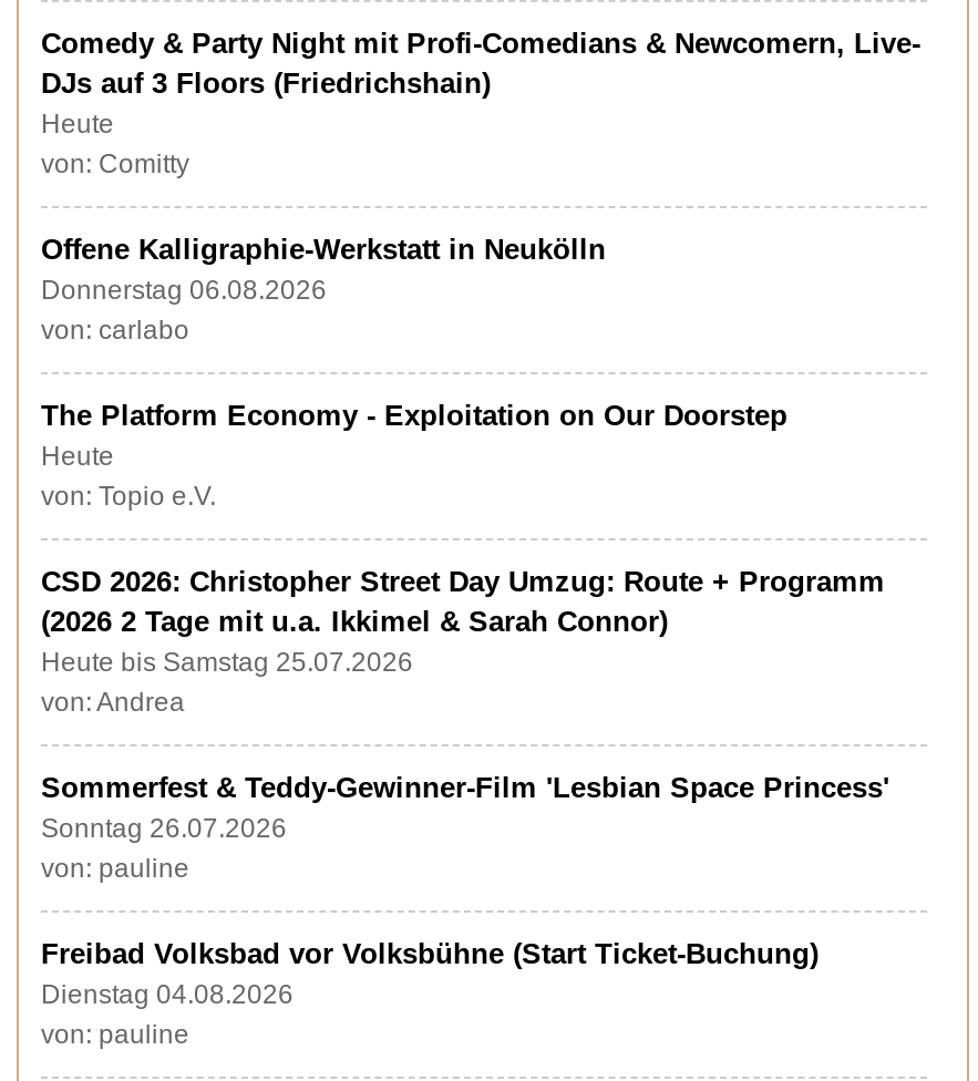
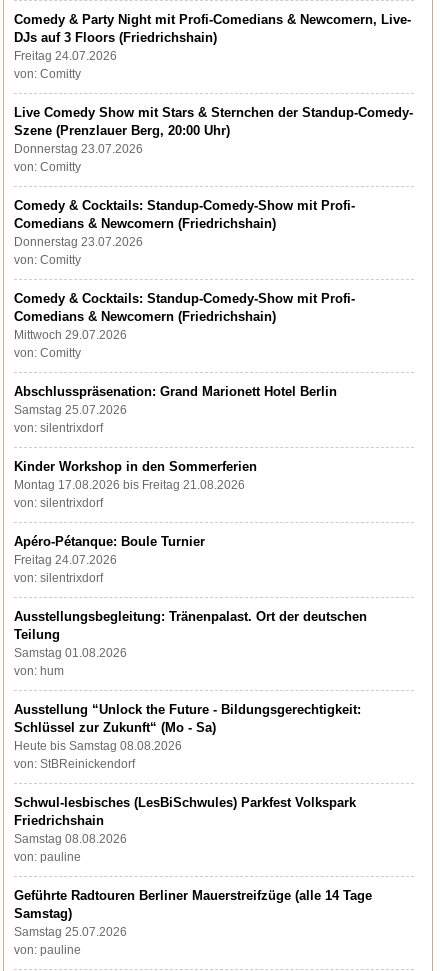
[41,109,114,140] Heute -> [14,49,117,63] Freitag 24.07.2026
[41,233,889,844] Offene Kalligraphie-Werkstatt in Neukölln | Donnerstag 06.08.2026 | von: carlabo | The Platform Economy - Exploitation on Our Doorstep | Heute | von: Topio e.V. | CSD 2026: Christopher Street Day Umzug: Route + Programm | (2026 2 Tage mit u.a. Ikkimel & Sarah Connor) | Heute bis Samstag 25.07.2026 | von: Andrea | Sommerfest & Teddy-Gewinner-Film 'Lesbian Space Princess' | Sonntag 26.07.2026 -> [14,105,413,846] Live Comedy Show mit Stars & Sternchen der Standup-Comedy- | Szene (Prenzlauer Berg, 20:00 Uhr) | Donnerstag 23.07.2026 | von: Comitty | Comedy & Cocktails: Standup-Comedy-Show mit Profi- | Comedians & Newcomern (Friedrichshain) | Donnerstag 23.07.2026 | von: Comitty | Comedy & Cocktails: Standup-Comedy-Show mit Profi- | Comedians & Newcomern (Friedrichshain) | Mittwoch 29.07.2026 | von: Comitty | Abschlusspräsenation: Grand Marionett Hotel Berlin | Samstag 25.07.2026 | von: silentrixdorf | Kinder Workshop in den Sommerferien | Montag 17.08.2026 bis Freitag 21.08.2026 | von: silentrixdorf | Apéro-Pétanque: Boule Turnier | Freitag 24.07.2026 | von: silentrixdorf | Ausstellungsbegleitung: Tränenpalast. Ort der deutschen | Teilung | Samstag 01.08.2026 | von: hum | Ausstellung “Unlock the Future - Bildungsgerechtigkeit: | Schlüssel zur Zukunft“ (Mo - Sa) | Heute bis Samstag 08.08.2026 | von: StBReinickendorf | Schwul-lesbisches (LesBiSchwules) Parkfest Volkspark | Friedrichshain | Samstag 08.08.2026
[41,937,819,1010] Freibad Volksbad vor Volksbühne (Start Ticket-Buchung) | Dienstag 04.08.2026 -> [14,888,372,939] Geführte Radtouren Berliner Mauerstreifzüge (alle 14 Tage | Samstag) | Samstag 25.07.2026

